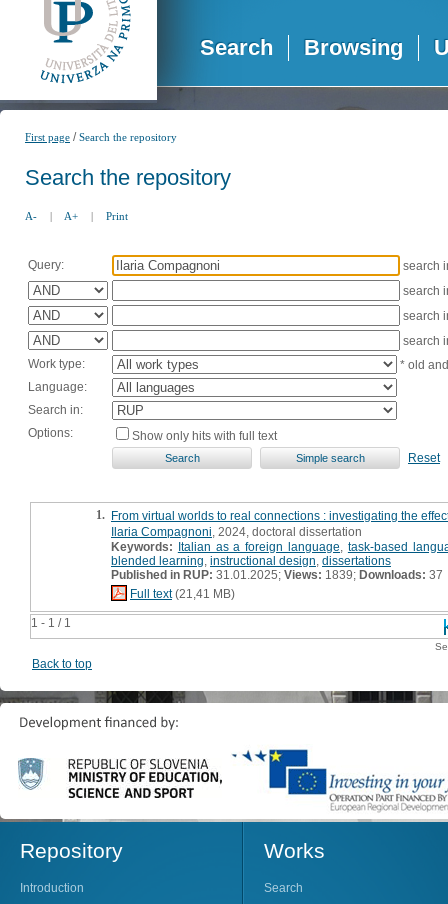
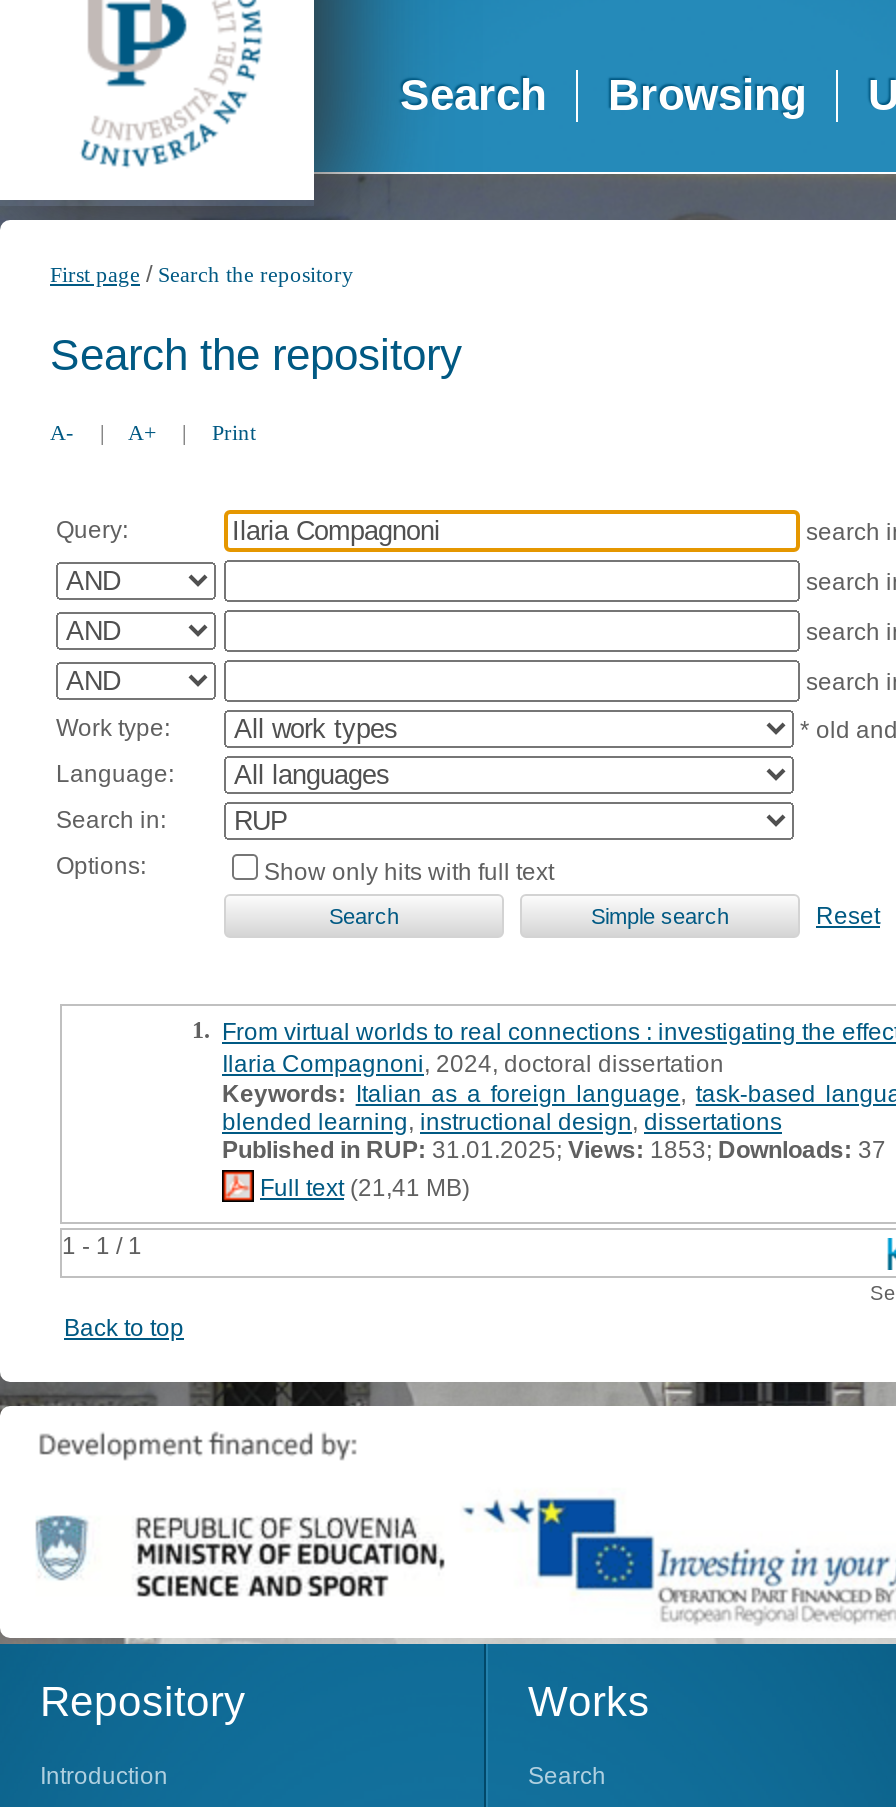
[111,567,443,581] Published in RUP:31.01.2025;Views:1839;Downloads: 37 -> [222,1135,886,1163] Published in RUP:31.01.2025;Views:1853;Downloads: 37

